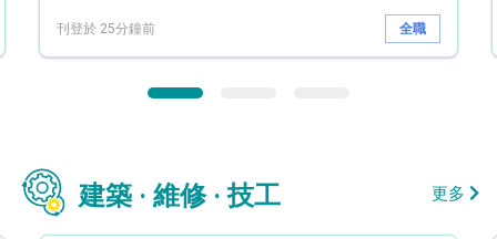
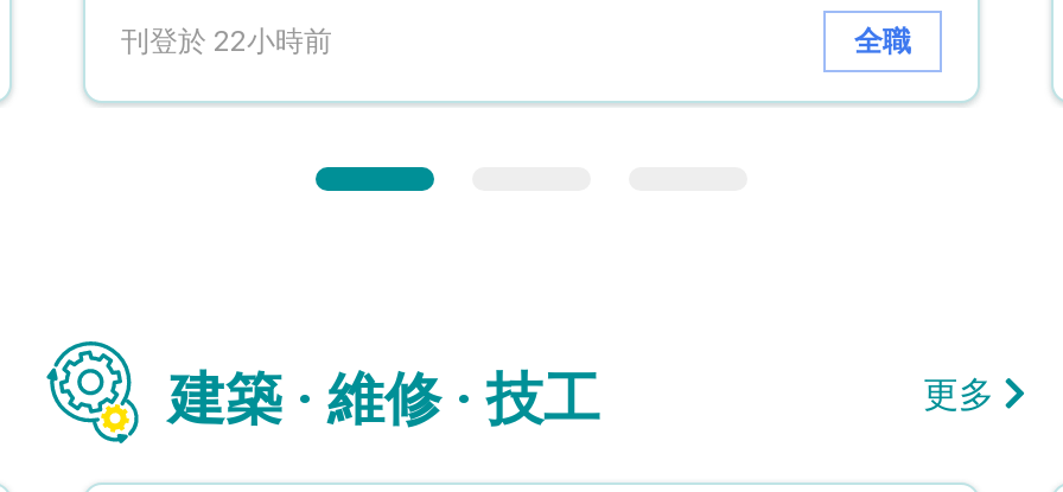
[57,20,155,36] 刊登於 25分鐘前 -> [121,24,332,57] 刊登於 22小時前

